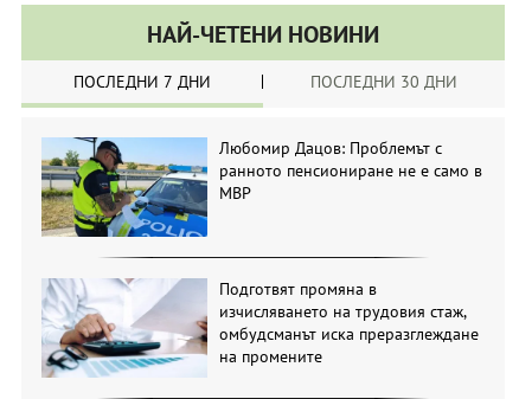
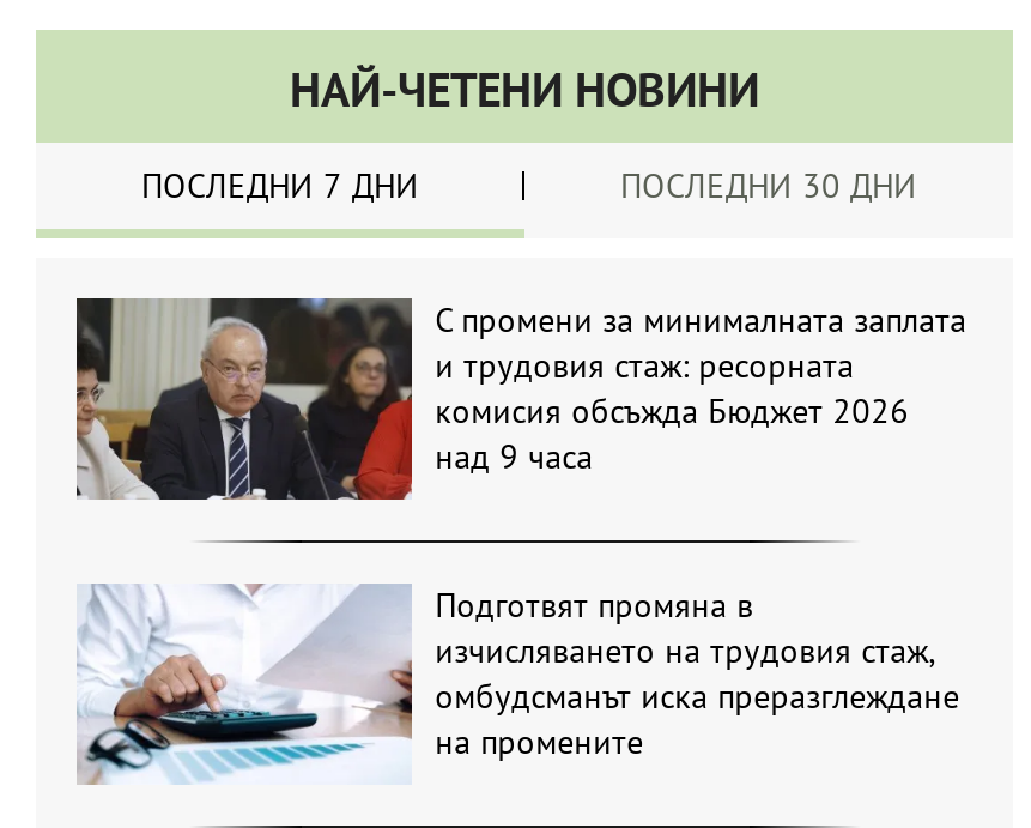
[41,137,482,238] [image] | Любомир Дацов: Проблемът с | ранното пенсиониране не е само в | МВР -> [74,296,967,502] [image] | С промени за минималната заплата | и трудовия стаж: ресорната | комисия обсъжда Бюджет 2026 | над 9 часа

